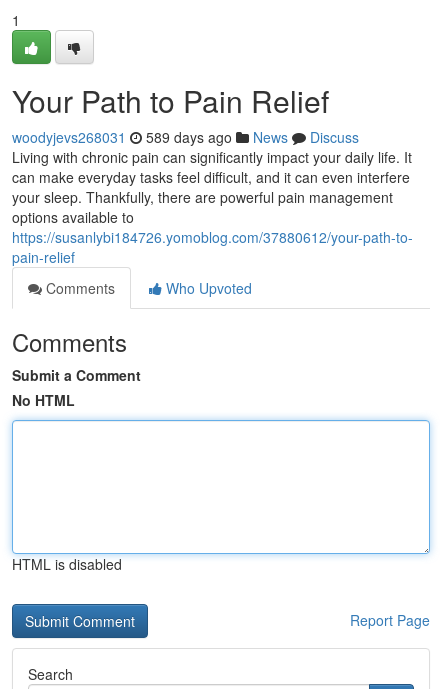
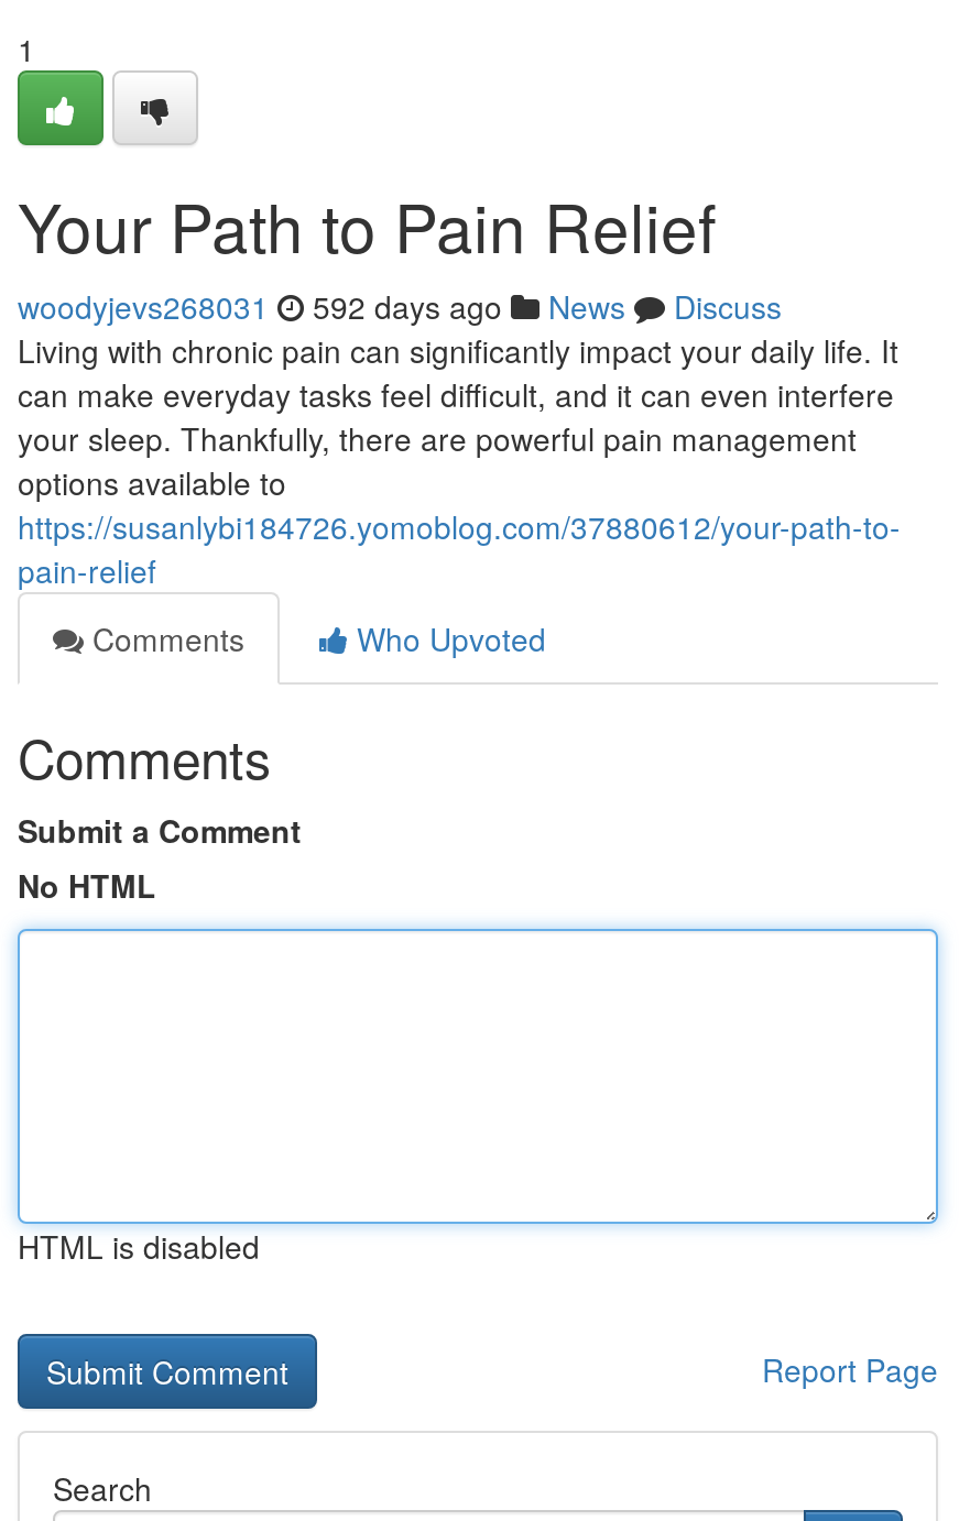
[12,127,359,147] woodyjevs268031 589 days ago News Discuss -> [18,284,782,328] woodyjevs268031 592 days ago News Discuss

